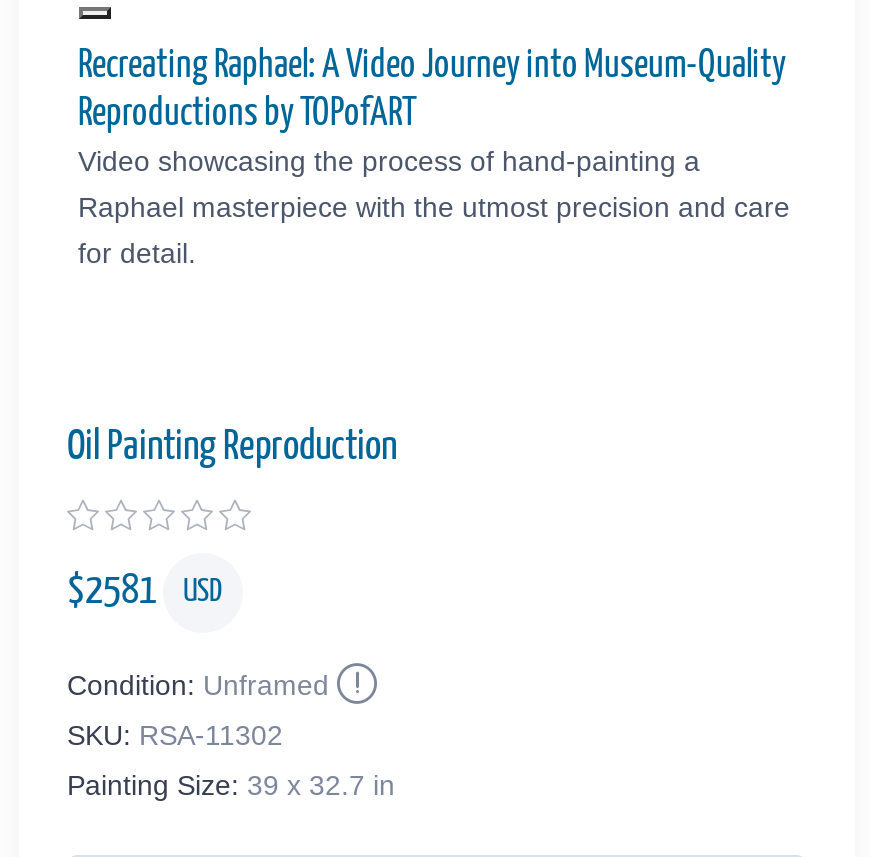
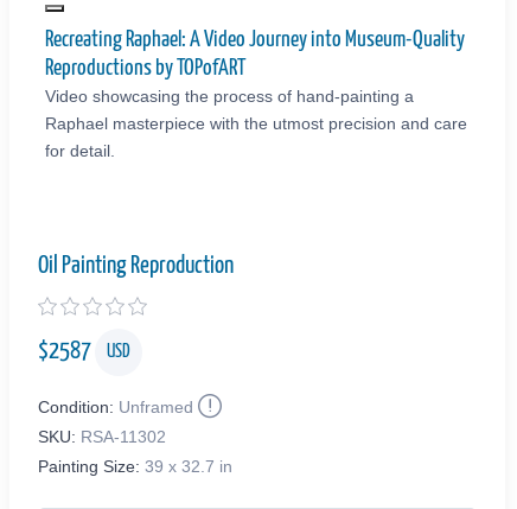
[67,572,223,612] $2581 USD -> [38,340,130,363] $2587 USD

